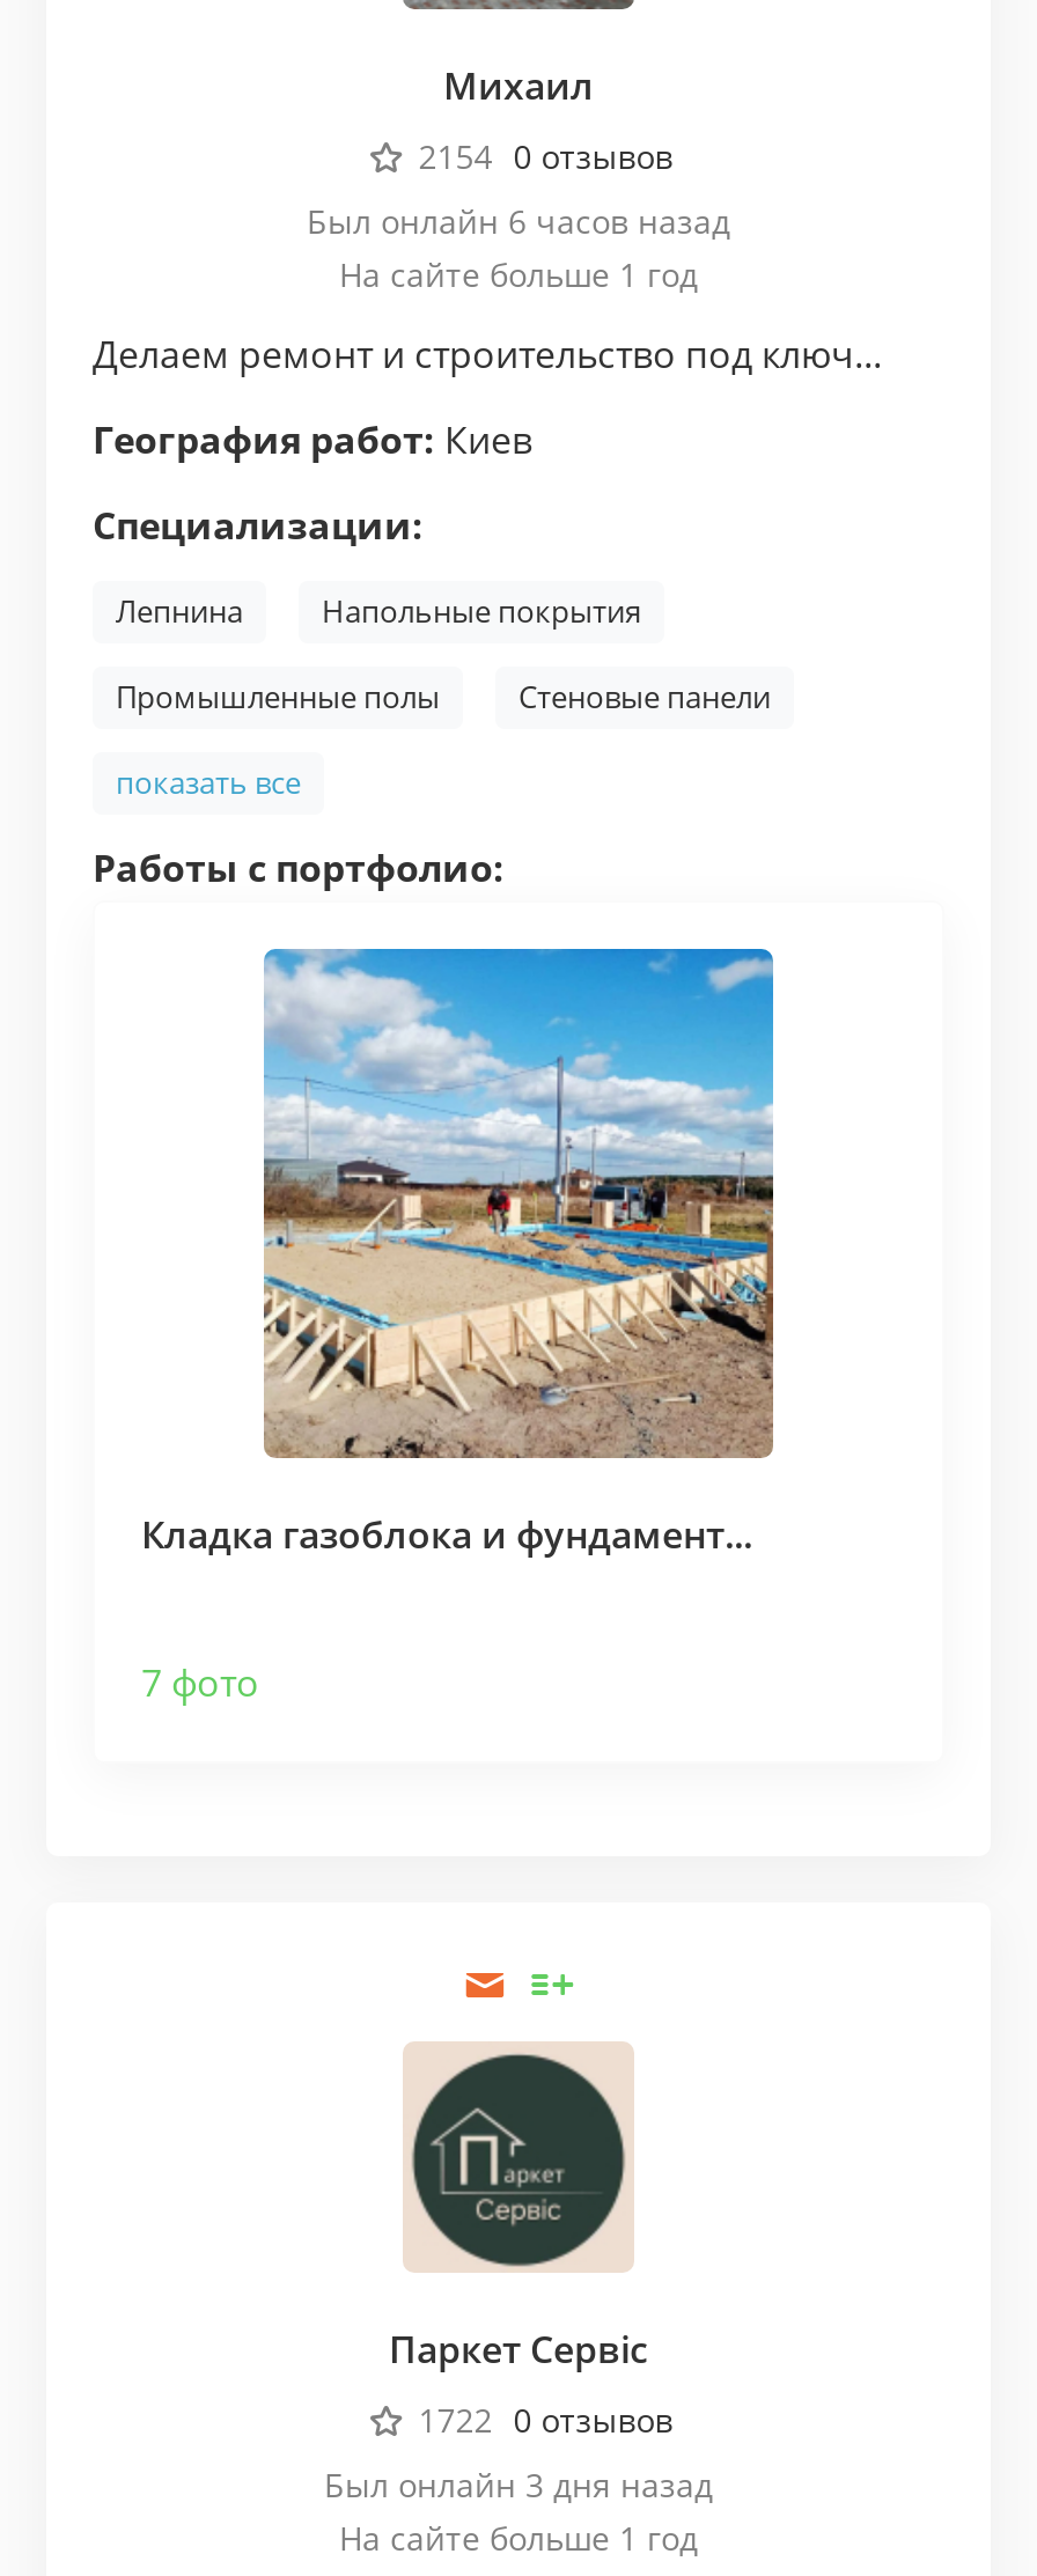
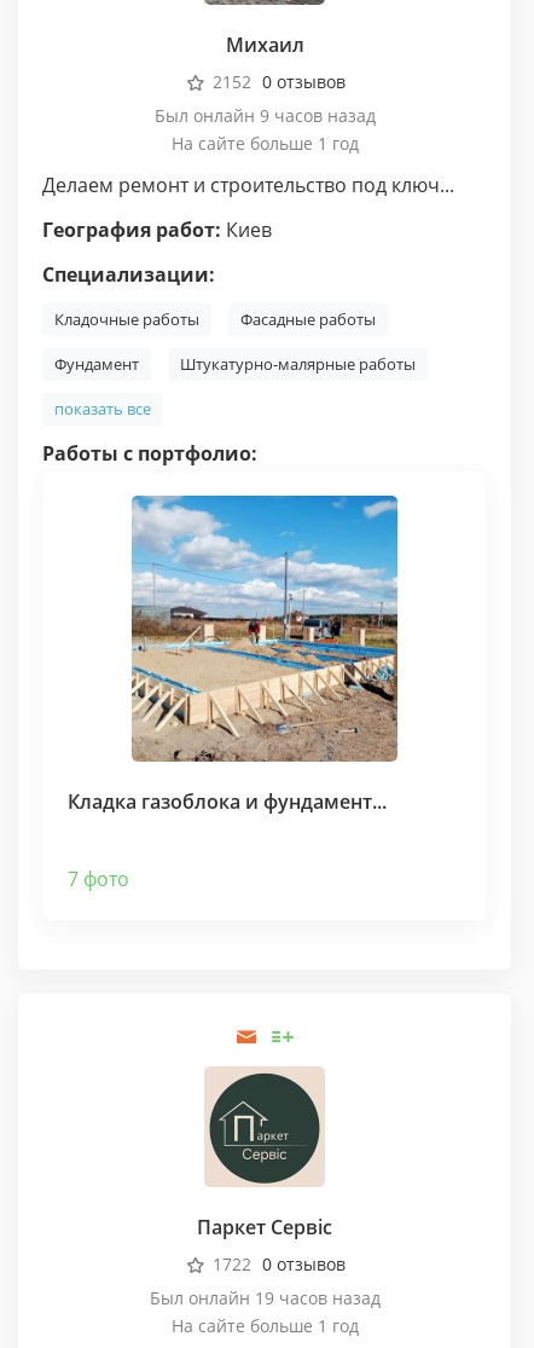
[409,134,673,178] 2154 0 отзывов -> [208,70,345,93] 2152 0 отзывов
[307,199,730,243] Был онлайн 6 часов назад -> [154,104,375,127] Был онлайн 9 часов назад
[116,590,641,632] Лепнина | Напольные покрытия -> [54,308,376,330] Кладочные работы | Фасадные работы
[116,676,771,717] Промышленные полы | Стеновые панели -> [54,353,416,375] Фундамент | Штукатурно-малярные работы
[324,2463,713,2507] Был онлайн 3 дня назад -> [149,1286,380,1309] Был онлайн 19 часов назад

